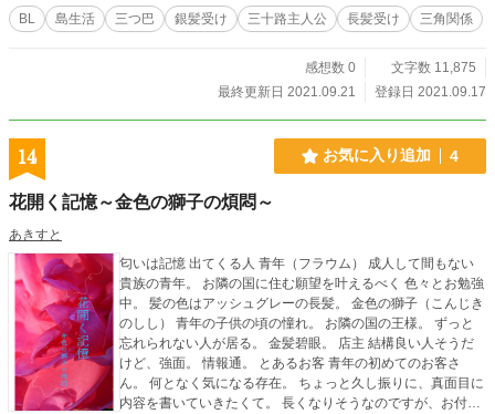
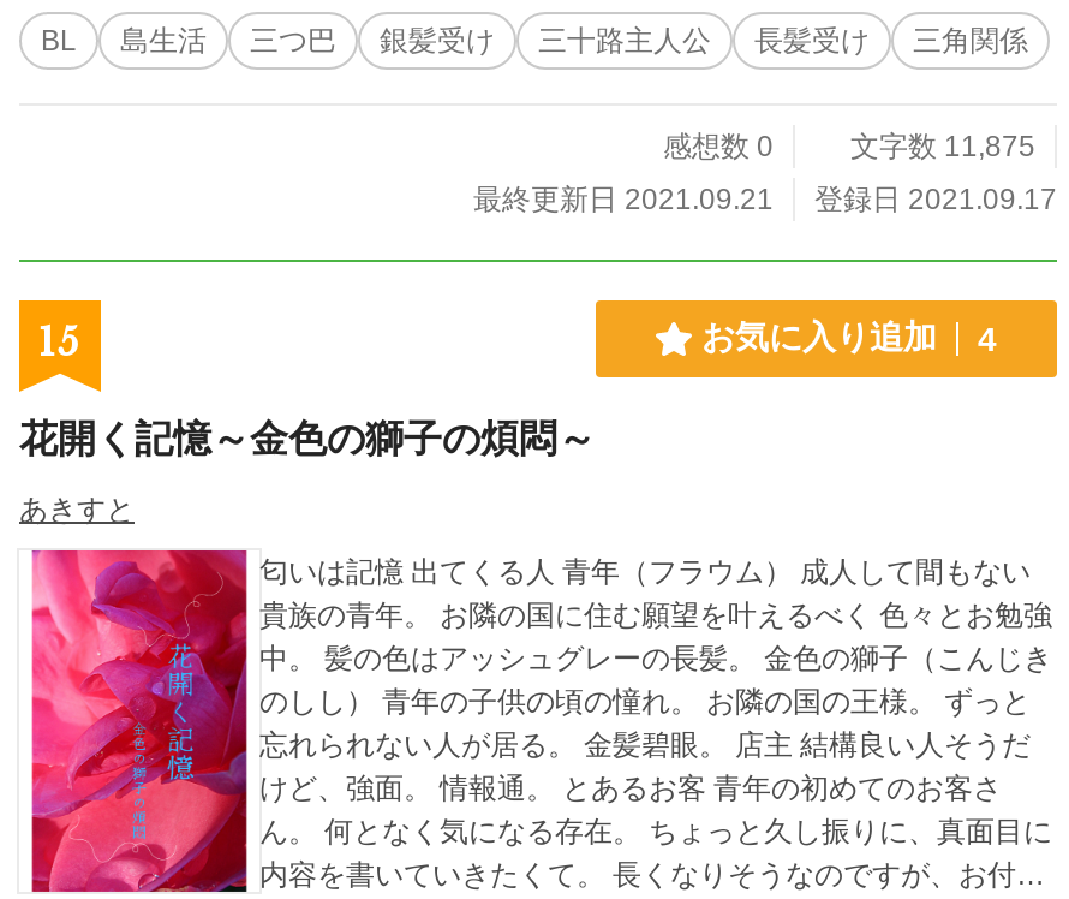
[18,146,36,168] 14 -> [38,317,82,365] 15

